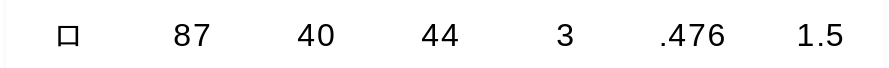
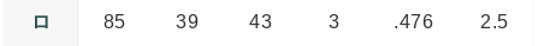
[173,17,213,51] 87 -> [103,12,127,32] 85
[297,17,337,51] 40 -> [176,12,200,32] 39
[421,17,461,51] 44 -> [249,12,273,32] 43
[797,17,845,51] 1.5 -> [480,12,509,32] 2.5

